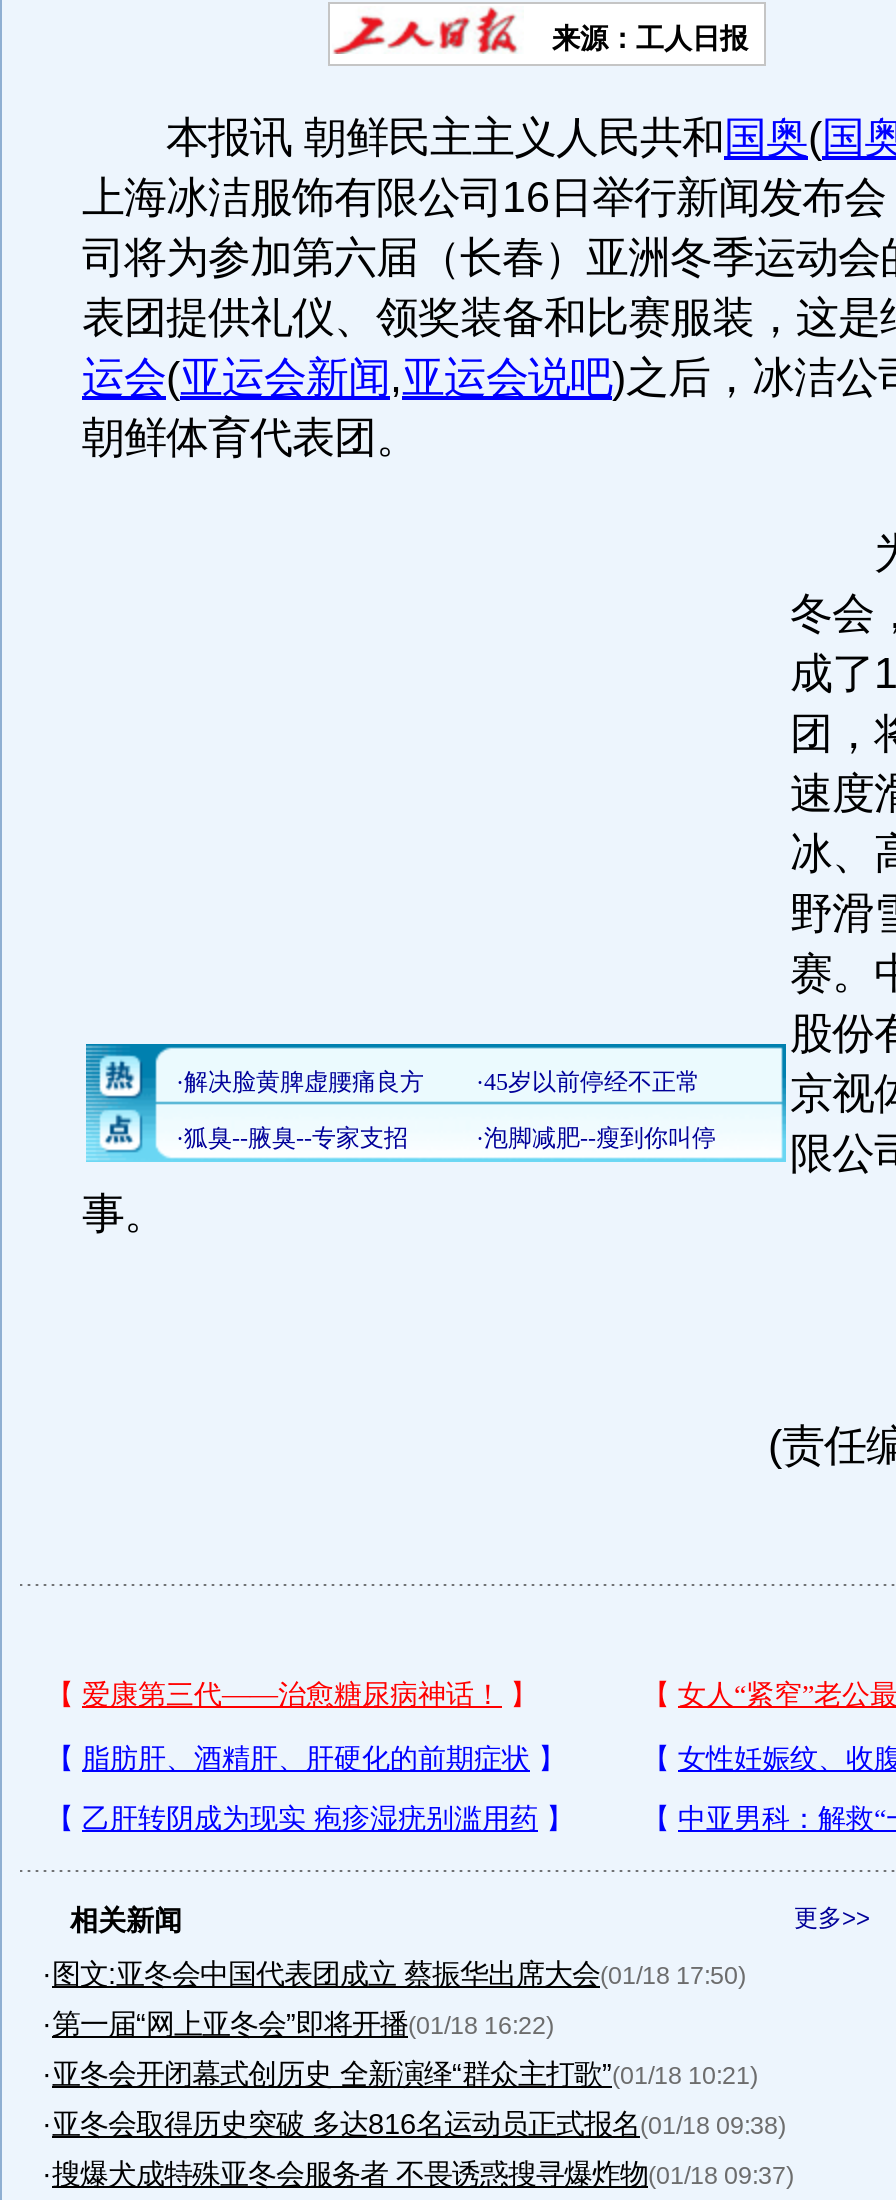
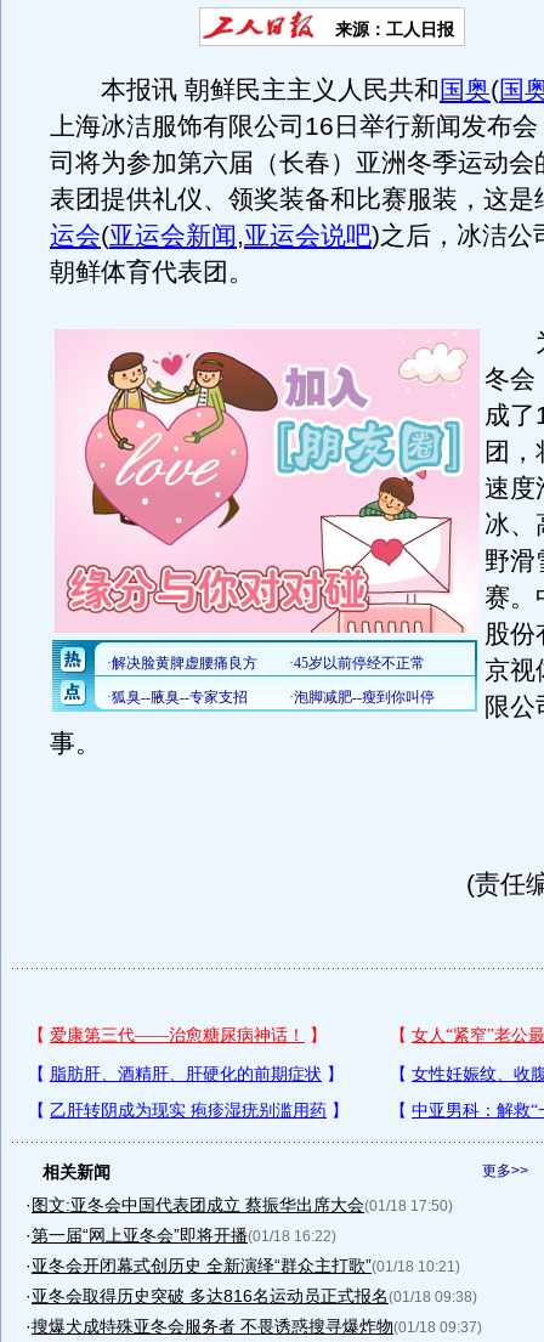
none -> [55,329,463,634] [image]

